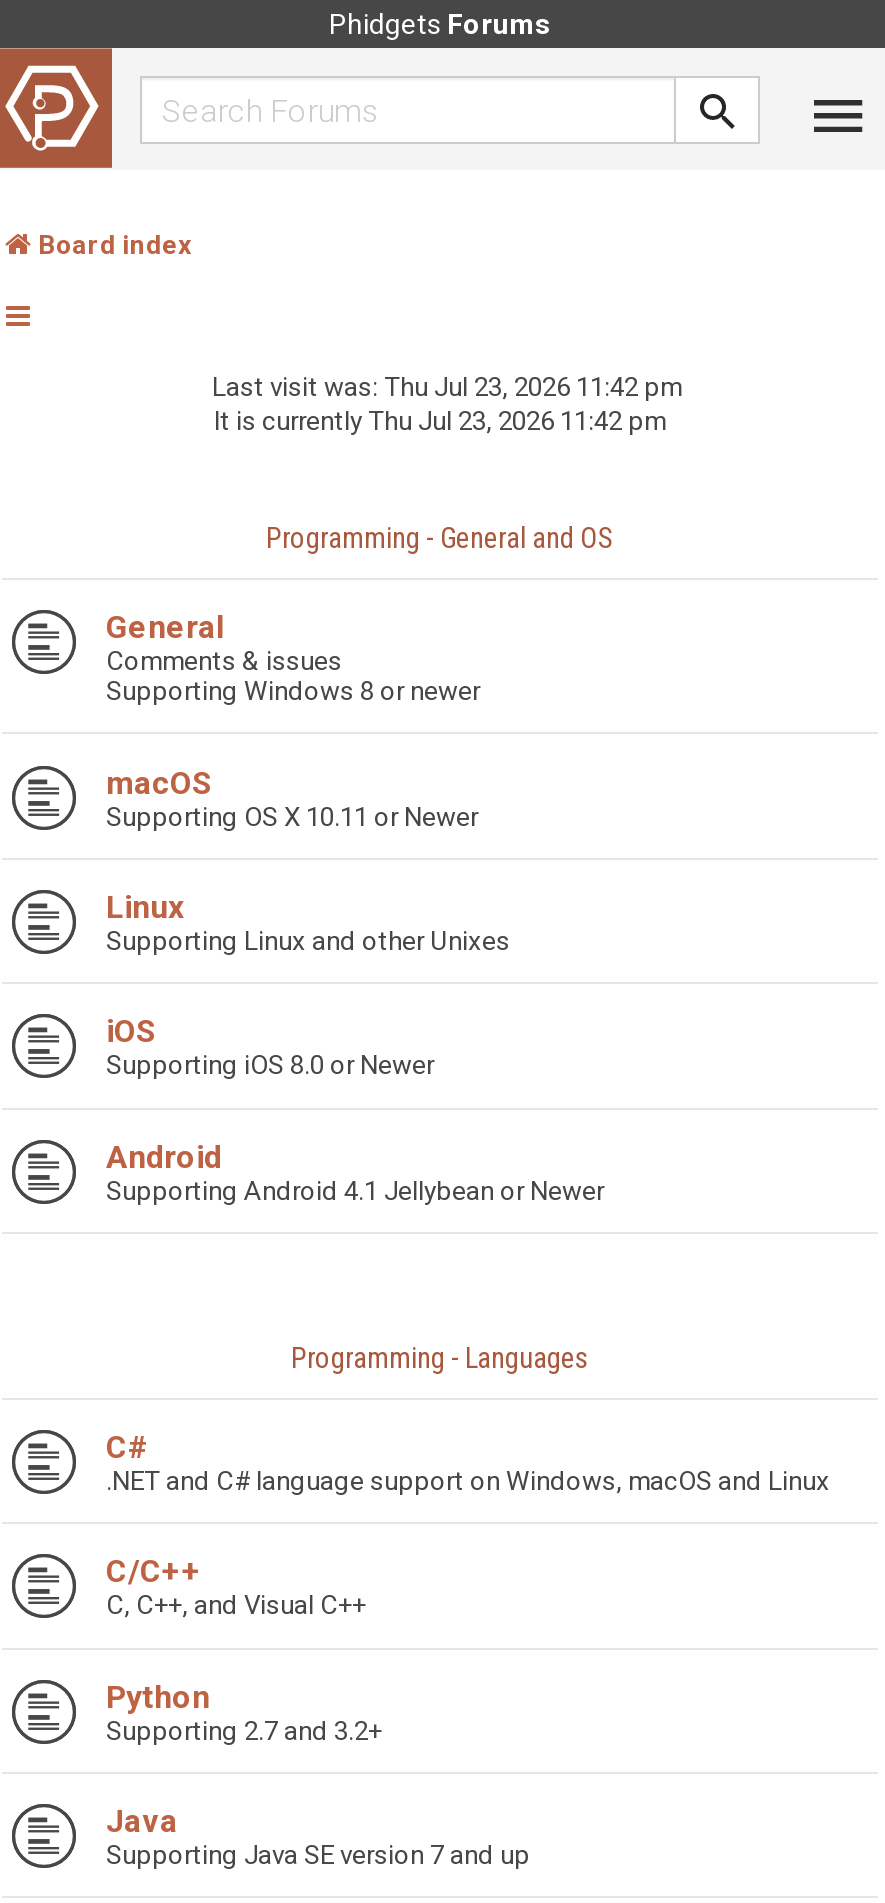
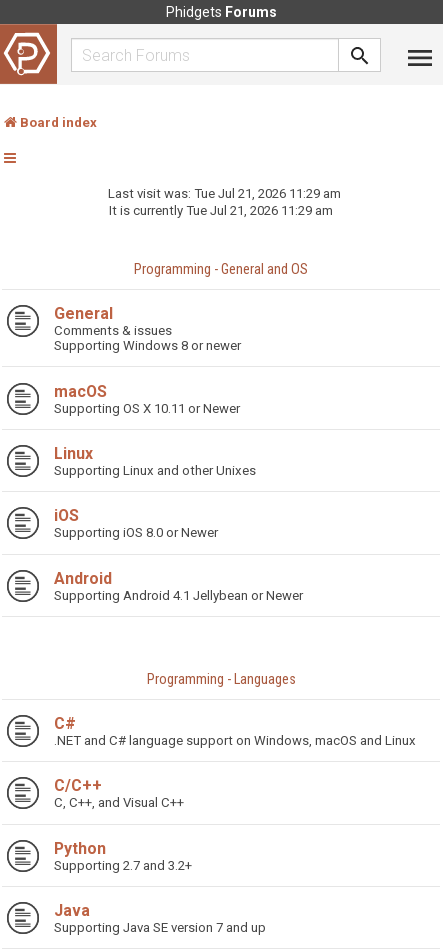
[212,372,682,402] Last visit was: Thu Jul 23, 2026 11:42 pm -> [108,186,341,201] Last visit was: Tue Jul 21, 2026 11:29 am
[214,406,666,436] It is currently Thu Jul 23, 2026 11:42 pm -> [109,203,333,218] It is currently Tue Jul 21, 2026 11:29 am

